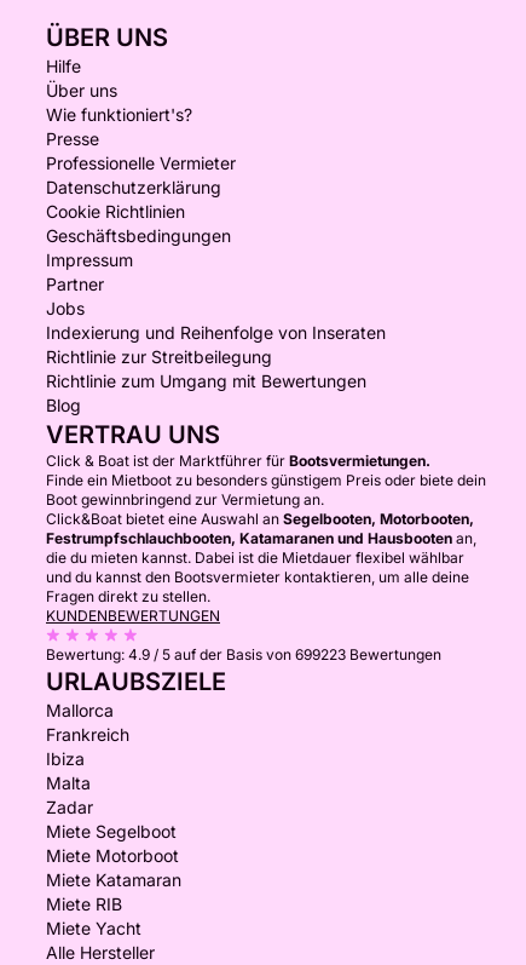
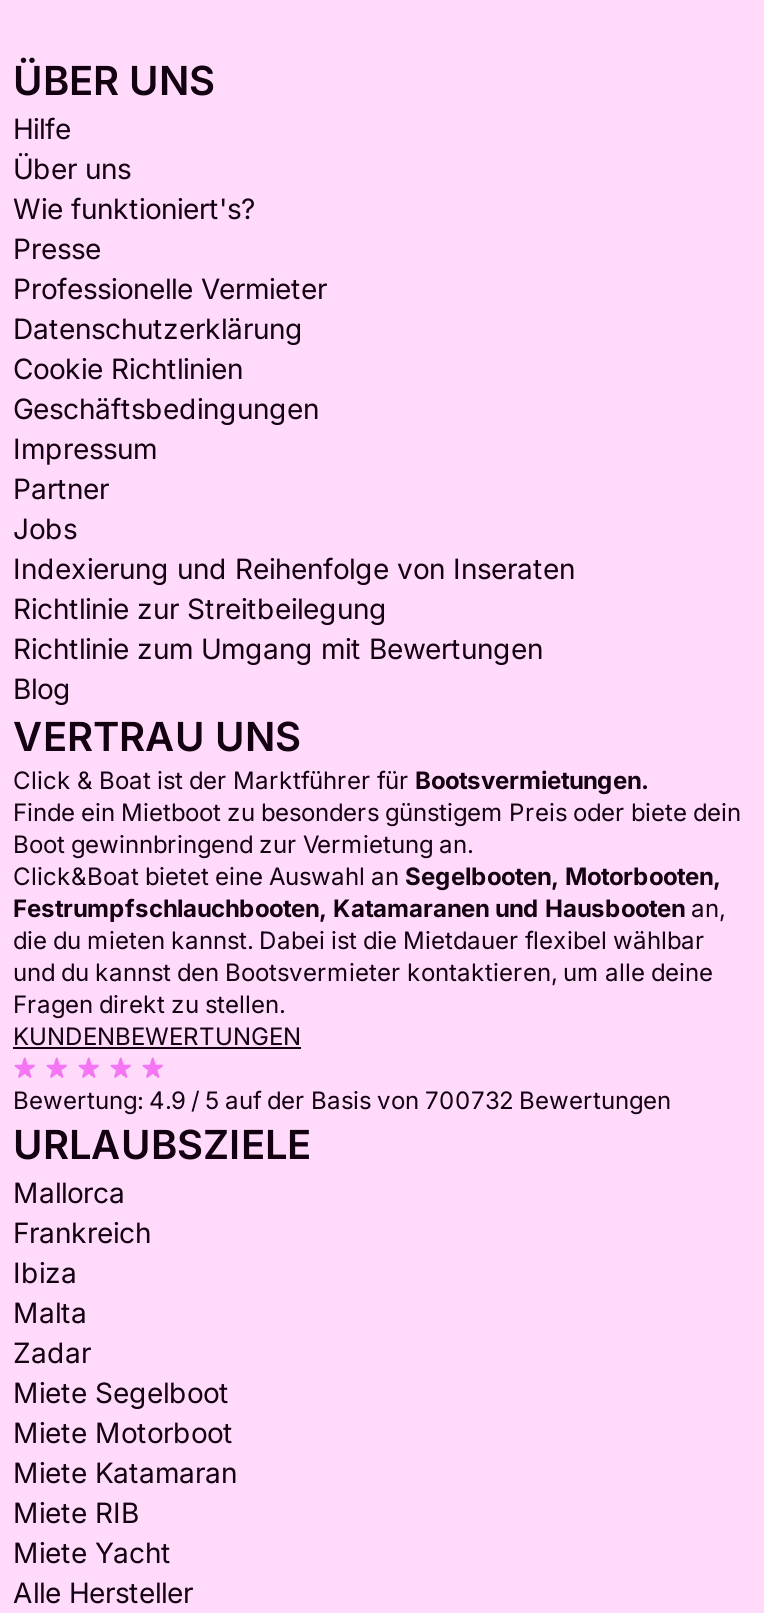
[46,645,441,664] Bewertung: 4.9 / 5 auf der Basis von 699223 Bewertungen -> [13,1085,671,1115] Bewertung: 4.9 / 5 auf der Basis von 700732 Bewertungen

